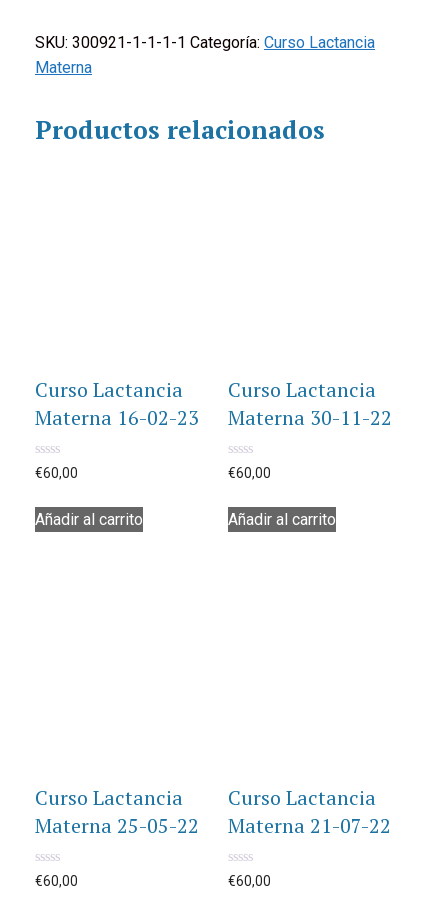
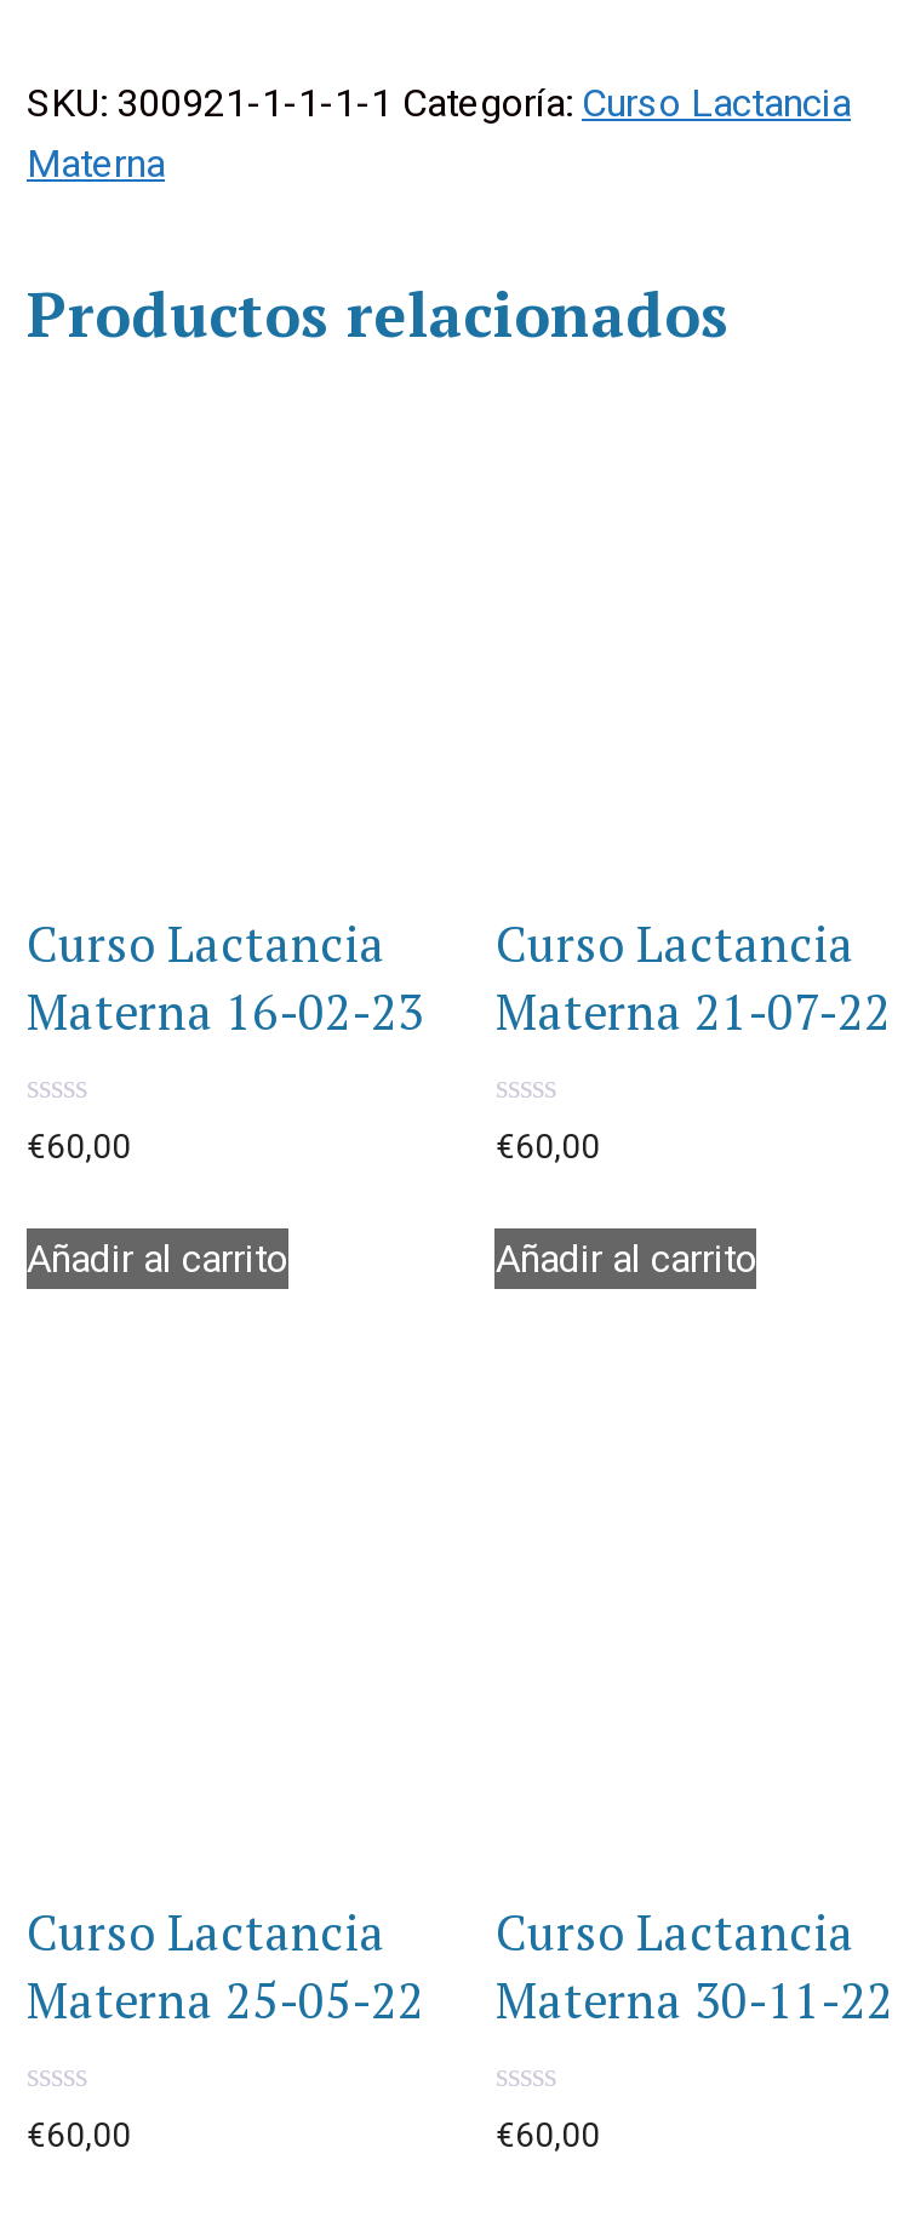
[35,404,392,431] Materna 16-02-23 Materna 30-11-22 -> [27,980,891,1045] Materna 16-02-23 Materna 21-07-22
[35,812,391,839] Materna 25-05-22 Materna 21-07-22 -> [27,1968,893,2033] Materna 25-05-22 Materna 30-11-22

